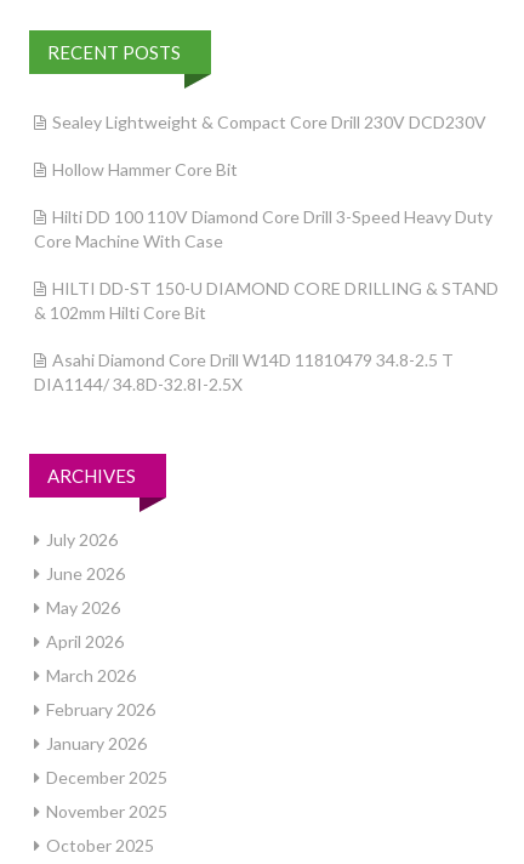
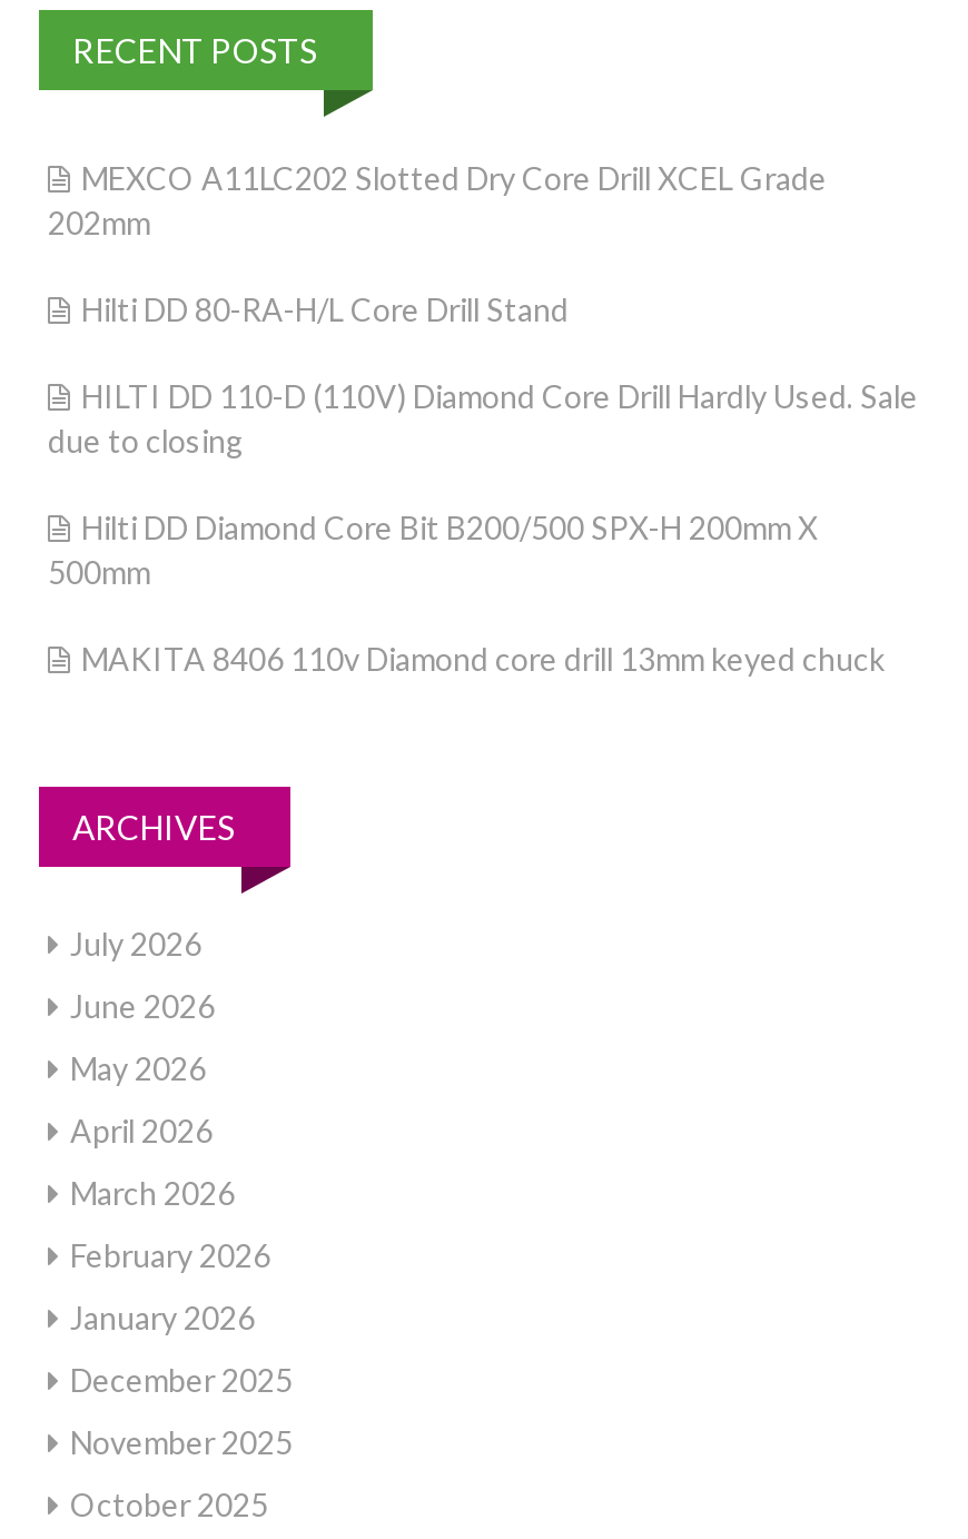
[52,112,486,132] Sealey Lightweight & Compact Core Drill 230V DCD230V -> [48,159,827,241] MEXCO A11LC202 Slotted Dry Core Drill XCEL Grade | 202mm
[52,159,238,180] Hollow Hammer Core Bit -> [81,290,569,328] Hilti DD 80-RA-H/L Core Drill Stand
[34,206,492,251] Hilti DD 100 110V Diamond Core Drill 3-Speed Heavy Duty | Core Machine With Case -> [48,377,918,460] HILTI DD 110-D (110V) Diamond Core Drill Hardly Used. Sale | due to closing
[34,278,499,323] HILTI DD-ST 150-U DIAMOND CORE DRILLING & STAND | & 102mm Hilti Core Bit -> [48,509,818,591] Hilti DD Diamond Core Bit B200/500 SPX-H 200mm X | 500mm
[34,349,454,394] Asahi Diamond Core Drill W14D 11810479 34.8-2.5 T | DIA1144/ 34.8D-32.8I-2.5X -> [81,640,885,678] MAKITA 8406 110v Diamond core drill 13mm keyed chuck

